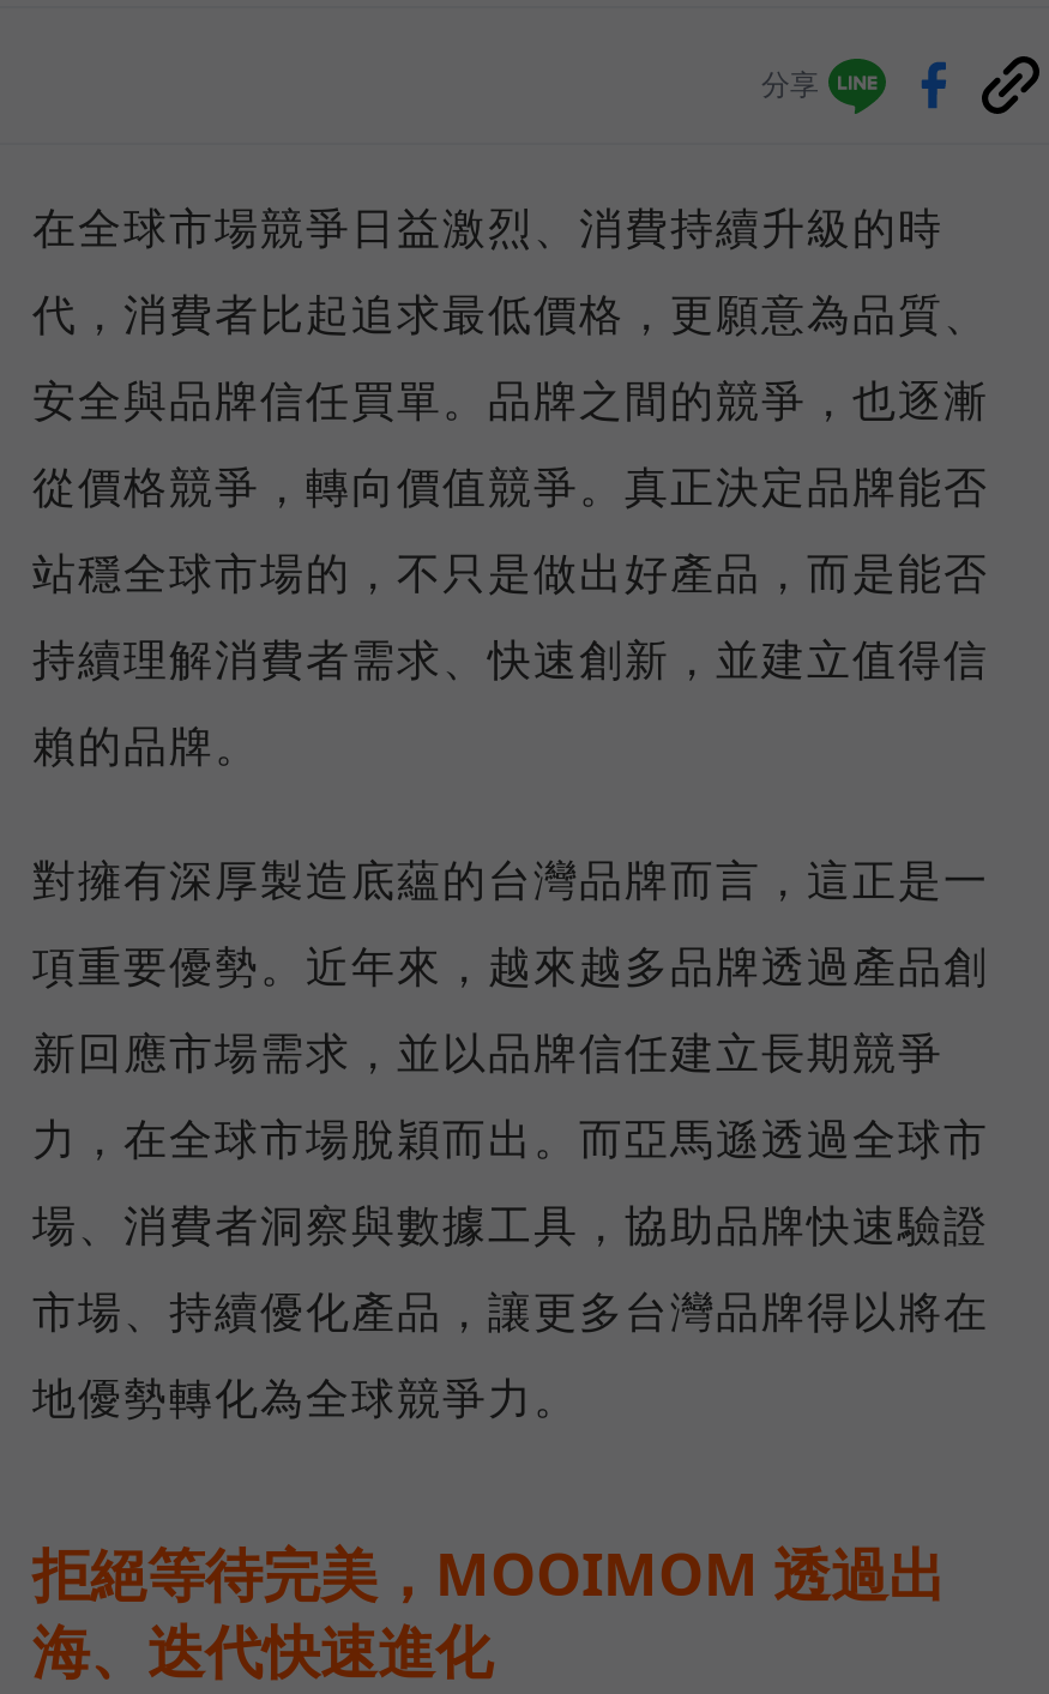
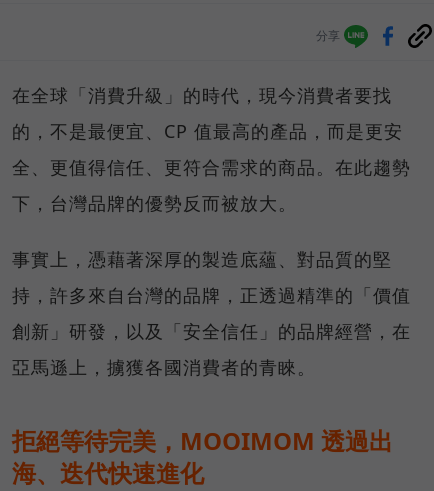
[32,199,989,1426] 在全球市場競爭日益激烈、消費持續升級的時 | 代，消費者比起追求最低價格，更願意為品質、 | 安全與品牌信任買單。品牌之間的競爭，也逐漸 | 從價格競爭，轉向價值競爭。真正決定品牌能否 | 站穩全球市場的，不只是做出好產品，而是能否 | 持續理解消費者需求、快速創新，並建立值得信 | 賴的品牌。 | 對擁有深厚製造底蘊的台灣品牌而言，這正是一 | 項重要優勢。近年來，越來越多品牌透過產品創 | 新回應市場需求，並以品牌信任建立長期競爭 | 力，在全球市場脫穎而出。而亞馬遜透過全球市 | 場、消費者洞察與數據工具，協助品牌快速驗證 | 市場、持續優化產品，讓更多台灣品牌得以將在 | 地優勢轉化為全球競爭力。 -> [12,83,411,379] 在全球「消費升級」的時代，現今消費者要找 | 的，不是最便宜、CP 值最高的產品，而是更安 | 全、更值得信任、更符合需求的商品。在此趨勢 | 下，台灣品牌的優勢反而被放大。 | 事實上，憑藉著深厚的製造底蘊、對品質的堅 | 持，許多來自台灣的品牌，正透過精準的「價值 | 創新」研發，以及「安全信任」的品牌經營，在 | 亞馬遜上，擄獲各國消費者的青睞。

